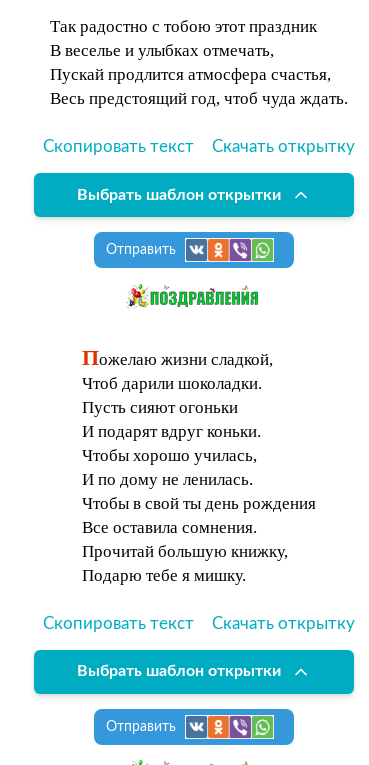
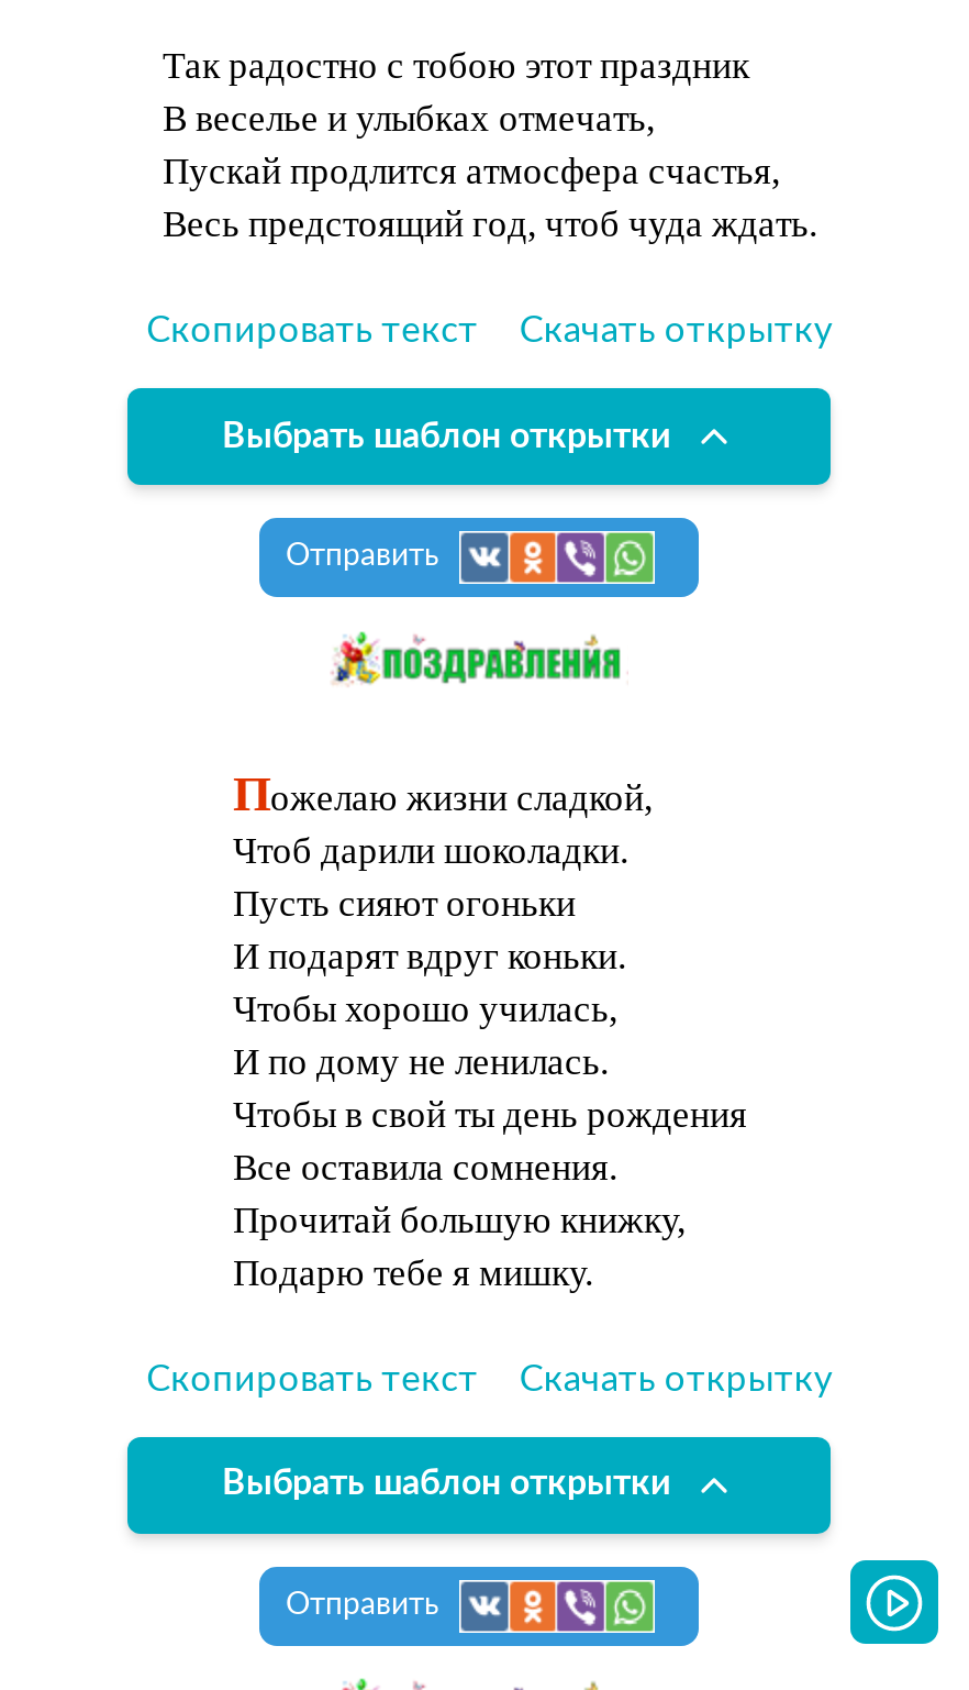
none -> [848,1558,940,1646] [image]

